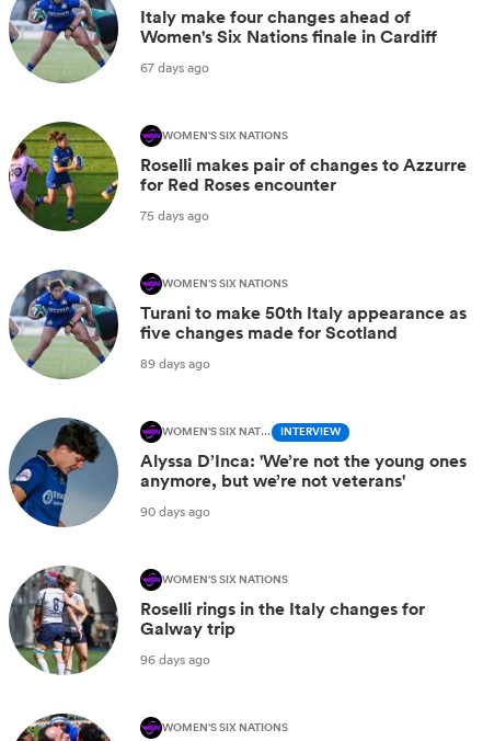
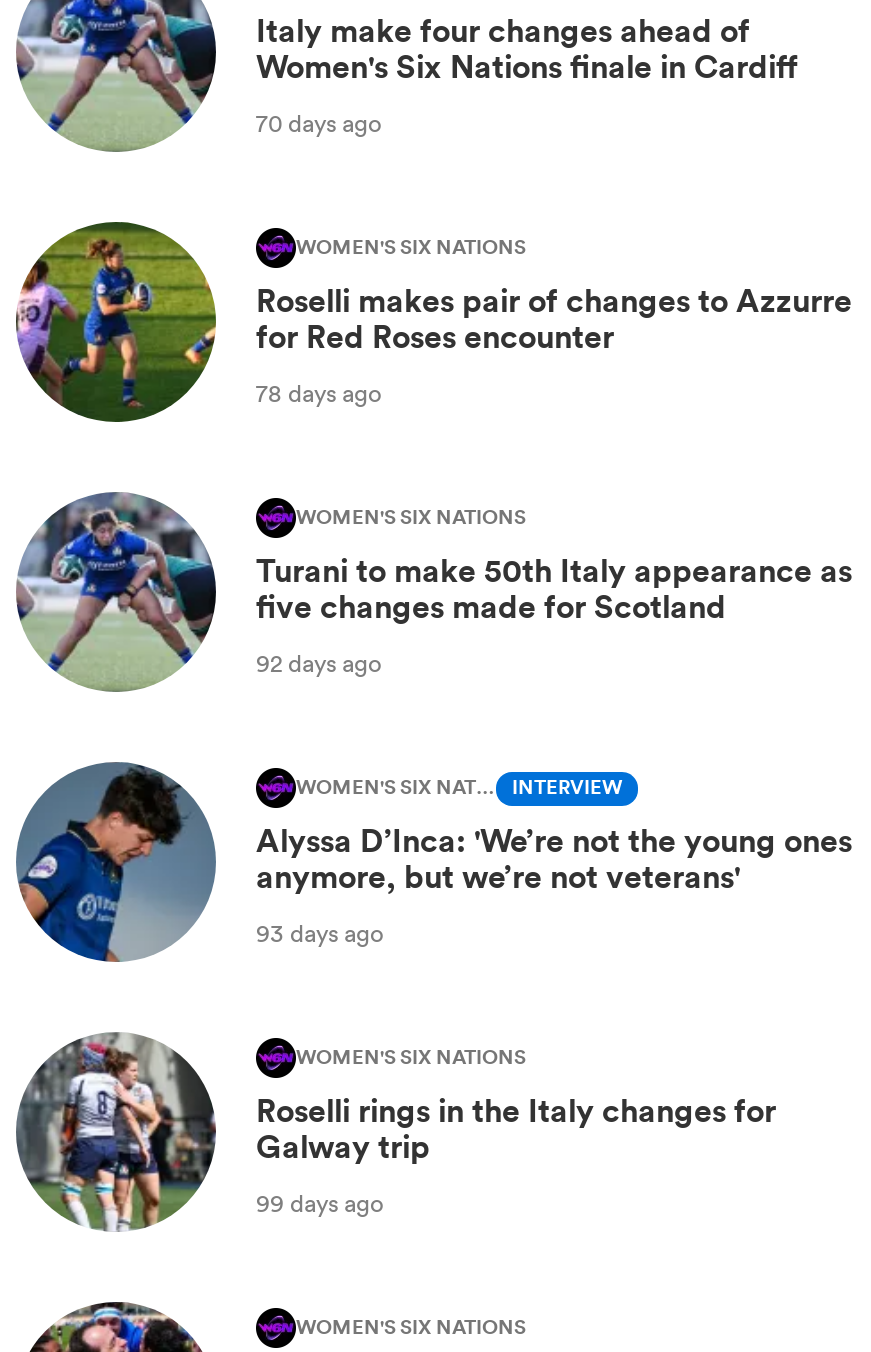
[140,58,209,76] 67 days ago -> [256,105,382,139] 70 days ago
[140,206,209,224] 75 days ago -> [256,375,382,409] 78 days ago
[140,354,210,372] 89 days ago -> [256,645,382,679] 92 days ago
[140,502,210,520] 90 days ago -> [256,915,384,949] 93 days ago
[140,650,210,668] 96 days ago -> [256,1185,384,1219] 99 days ago

